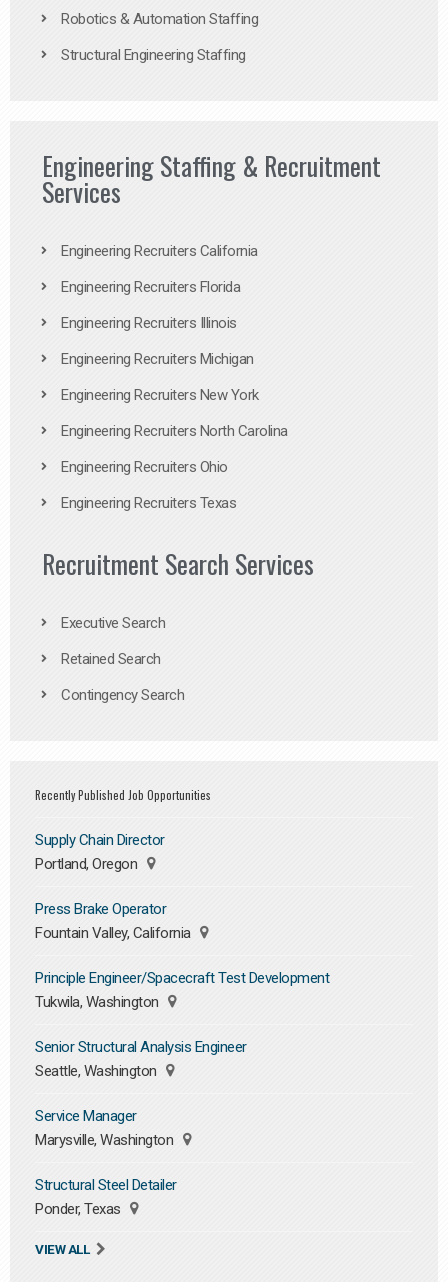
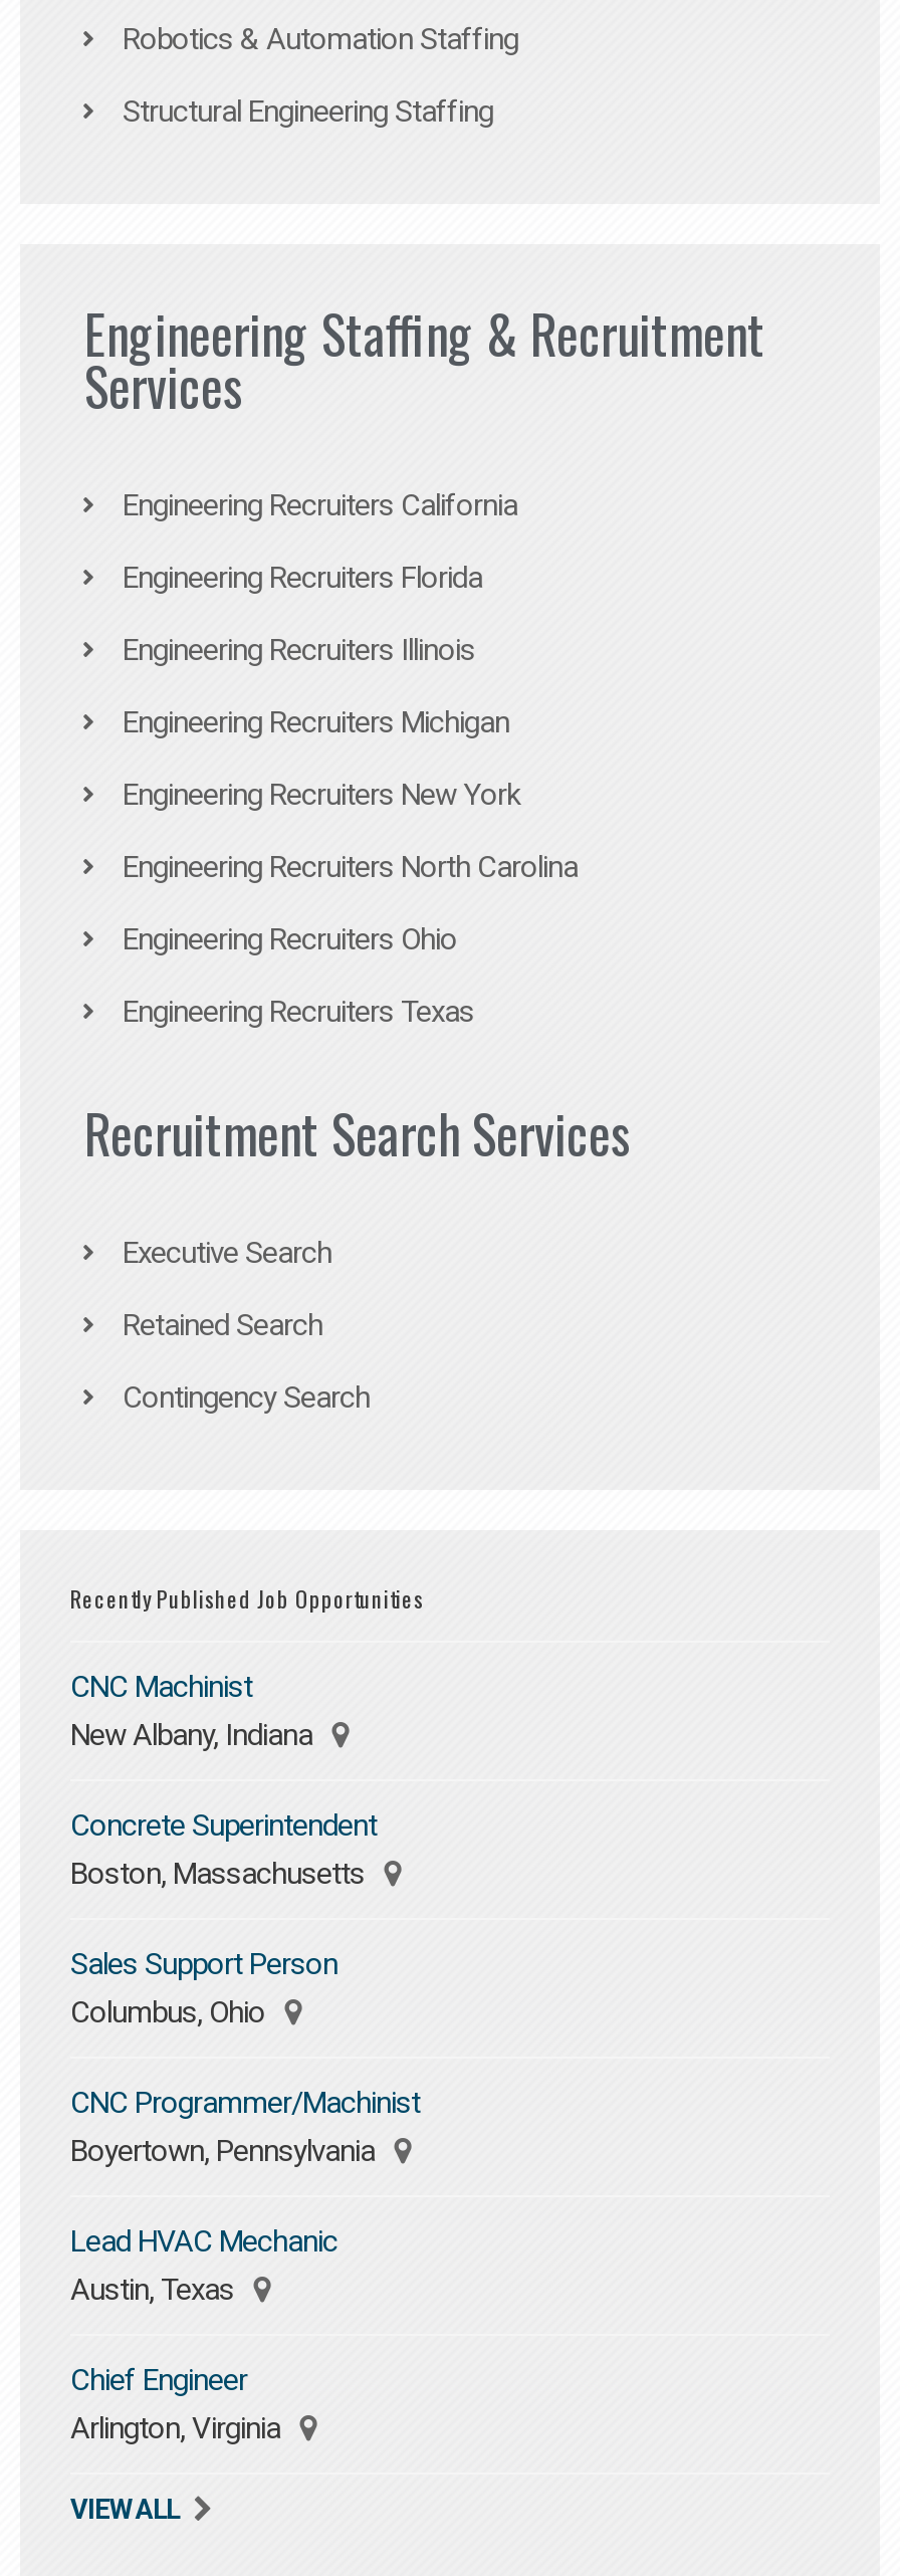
[35,831,164,873] Supply Chain Director | Portland, Oregon -> [70,1670,319,1754] CNC Machinist | New Albany, Indiana
[35,900,194,942] Press Brake Operator | Fountain Valley, California -> [70,1808,377,1893] Concrete Superintendent | Boston, Massachusetts
[35,969,329,1011] Principle Engineer/Spacecraft Test Development | Tukwila, Washington -> [70,1947,338,2031] Sales Support Person | Columbus, Ohio
[35,1038,246,1080] Senior Structural Analysis Engineer | Seattle, Washington -> [70,2086,420,2170] CNC Programmer/Machinist | Boyertown, Pennsylvania
[35,1107,176,1149] Service Manager | Marysville, Washington -> [70,2224,338,2309] Lead HVAC Mechanic | Austin, Texas
[35,1176,176,1218] Structural Steel Detailer | Ponder, Texas -> [70,2363,287,2447] Chief Engineer | Arlington, Virginia

